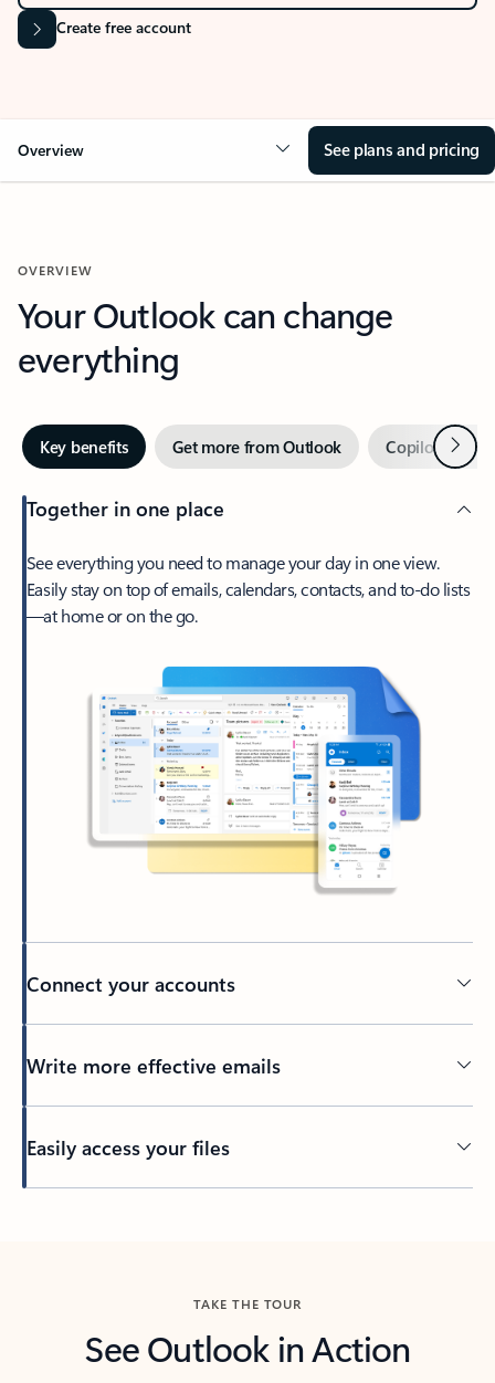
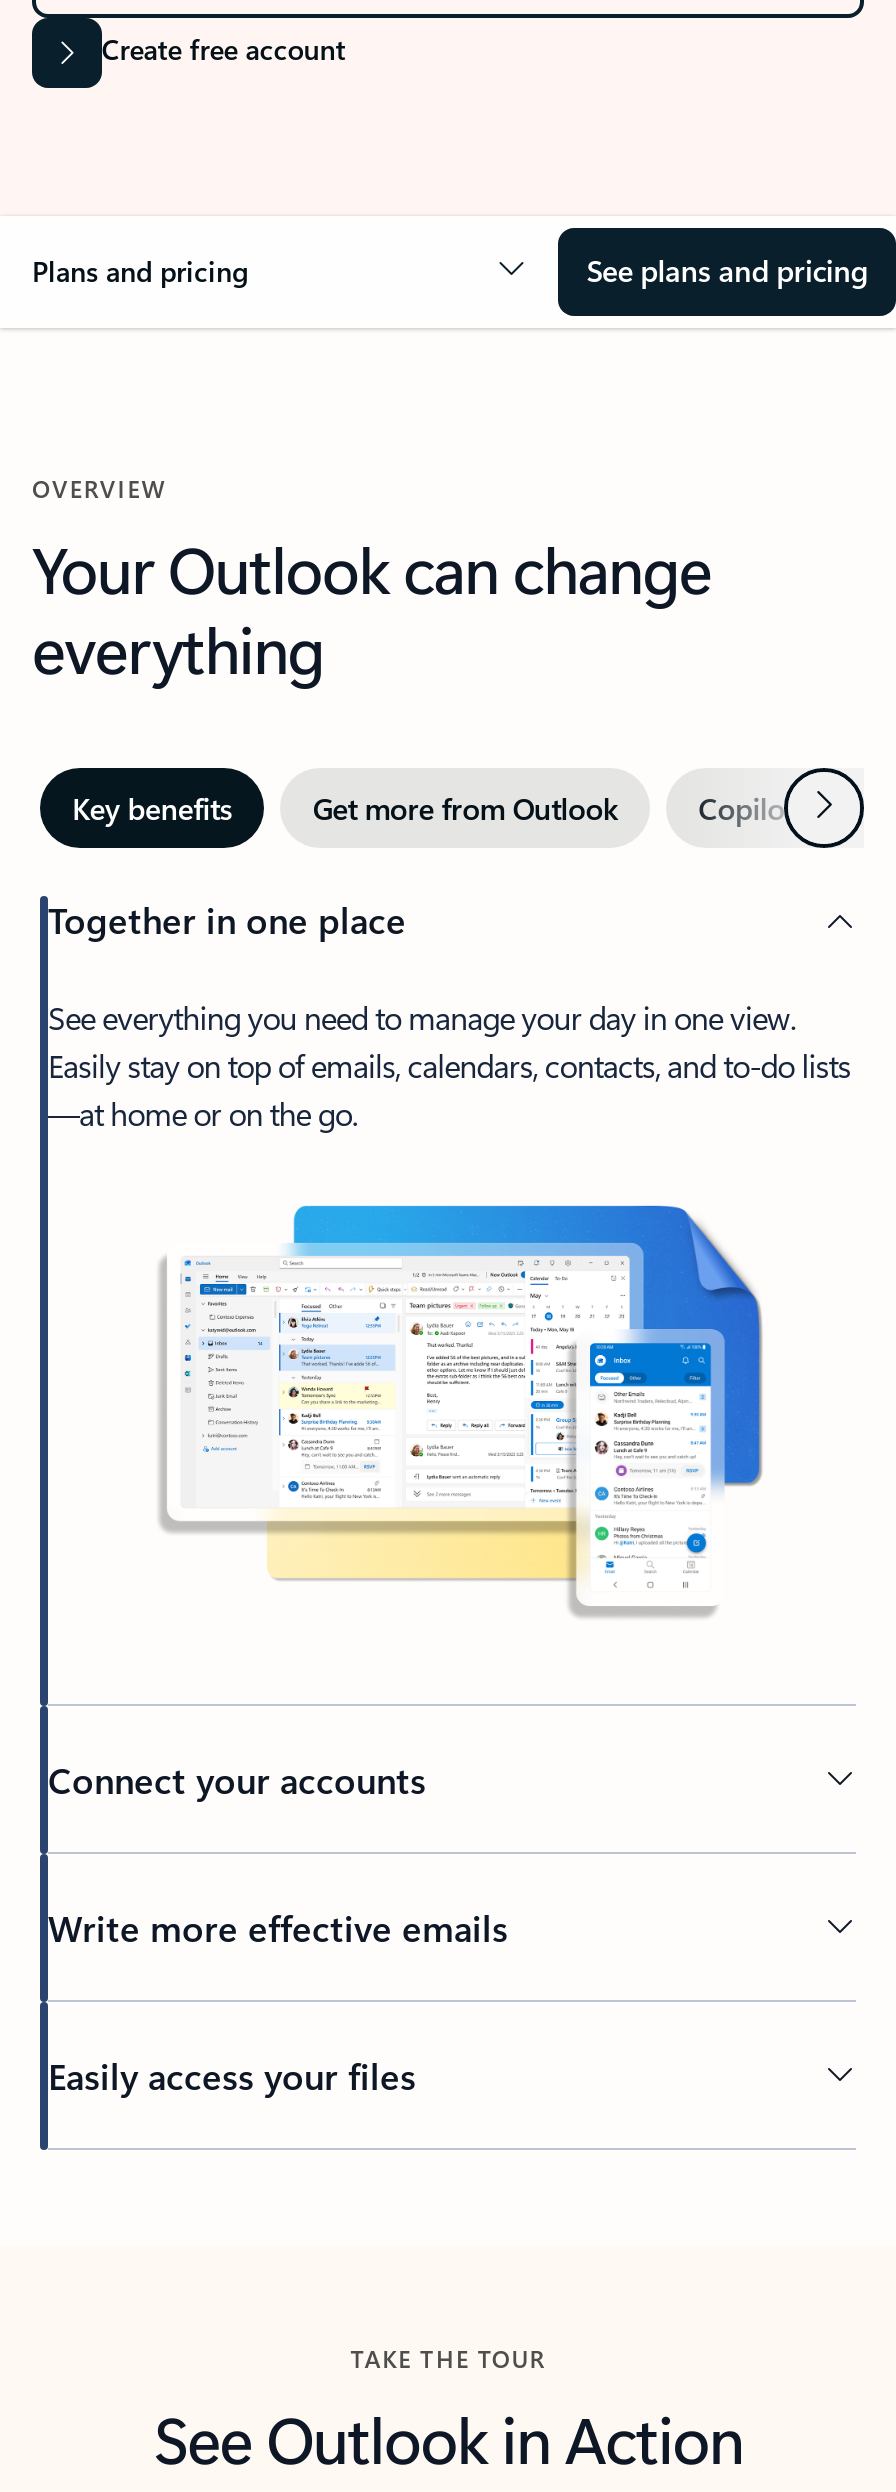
[18,139,84,160] Overview -> [32,252,248,290] Plans and pricing

